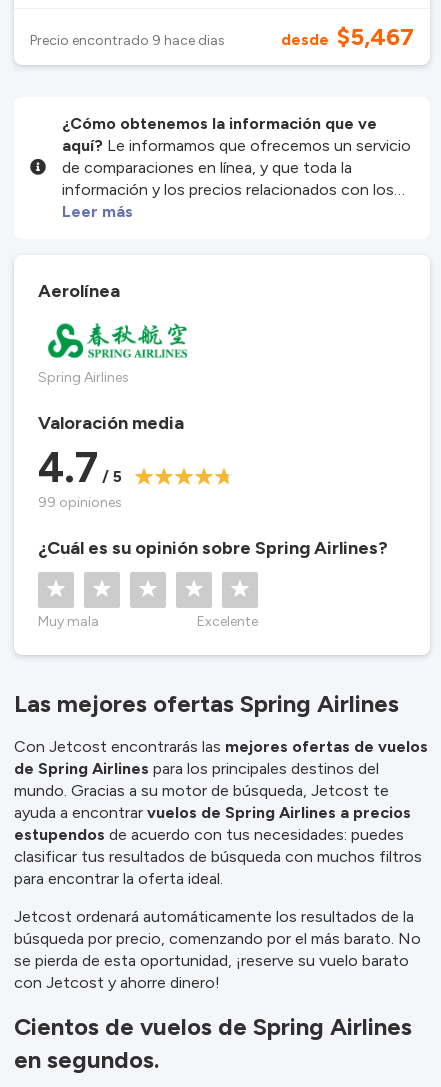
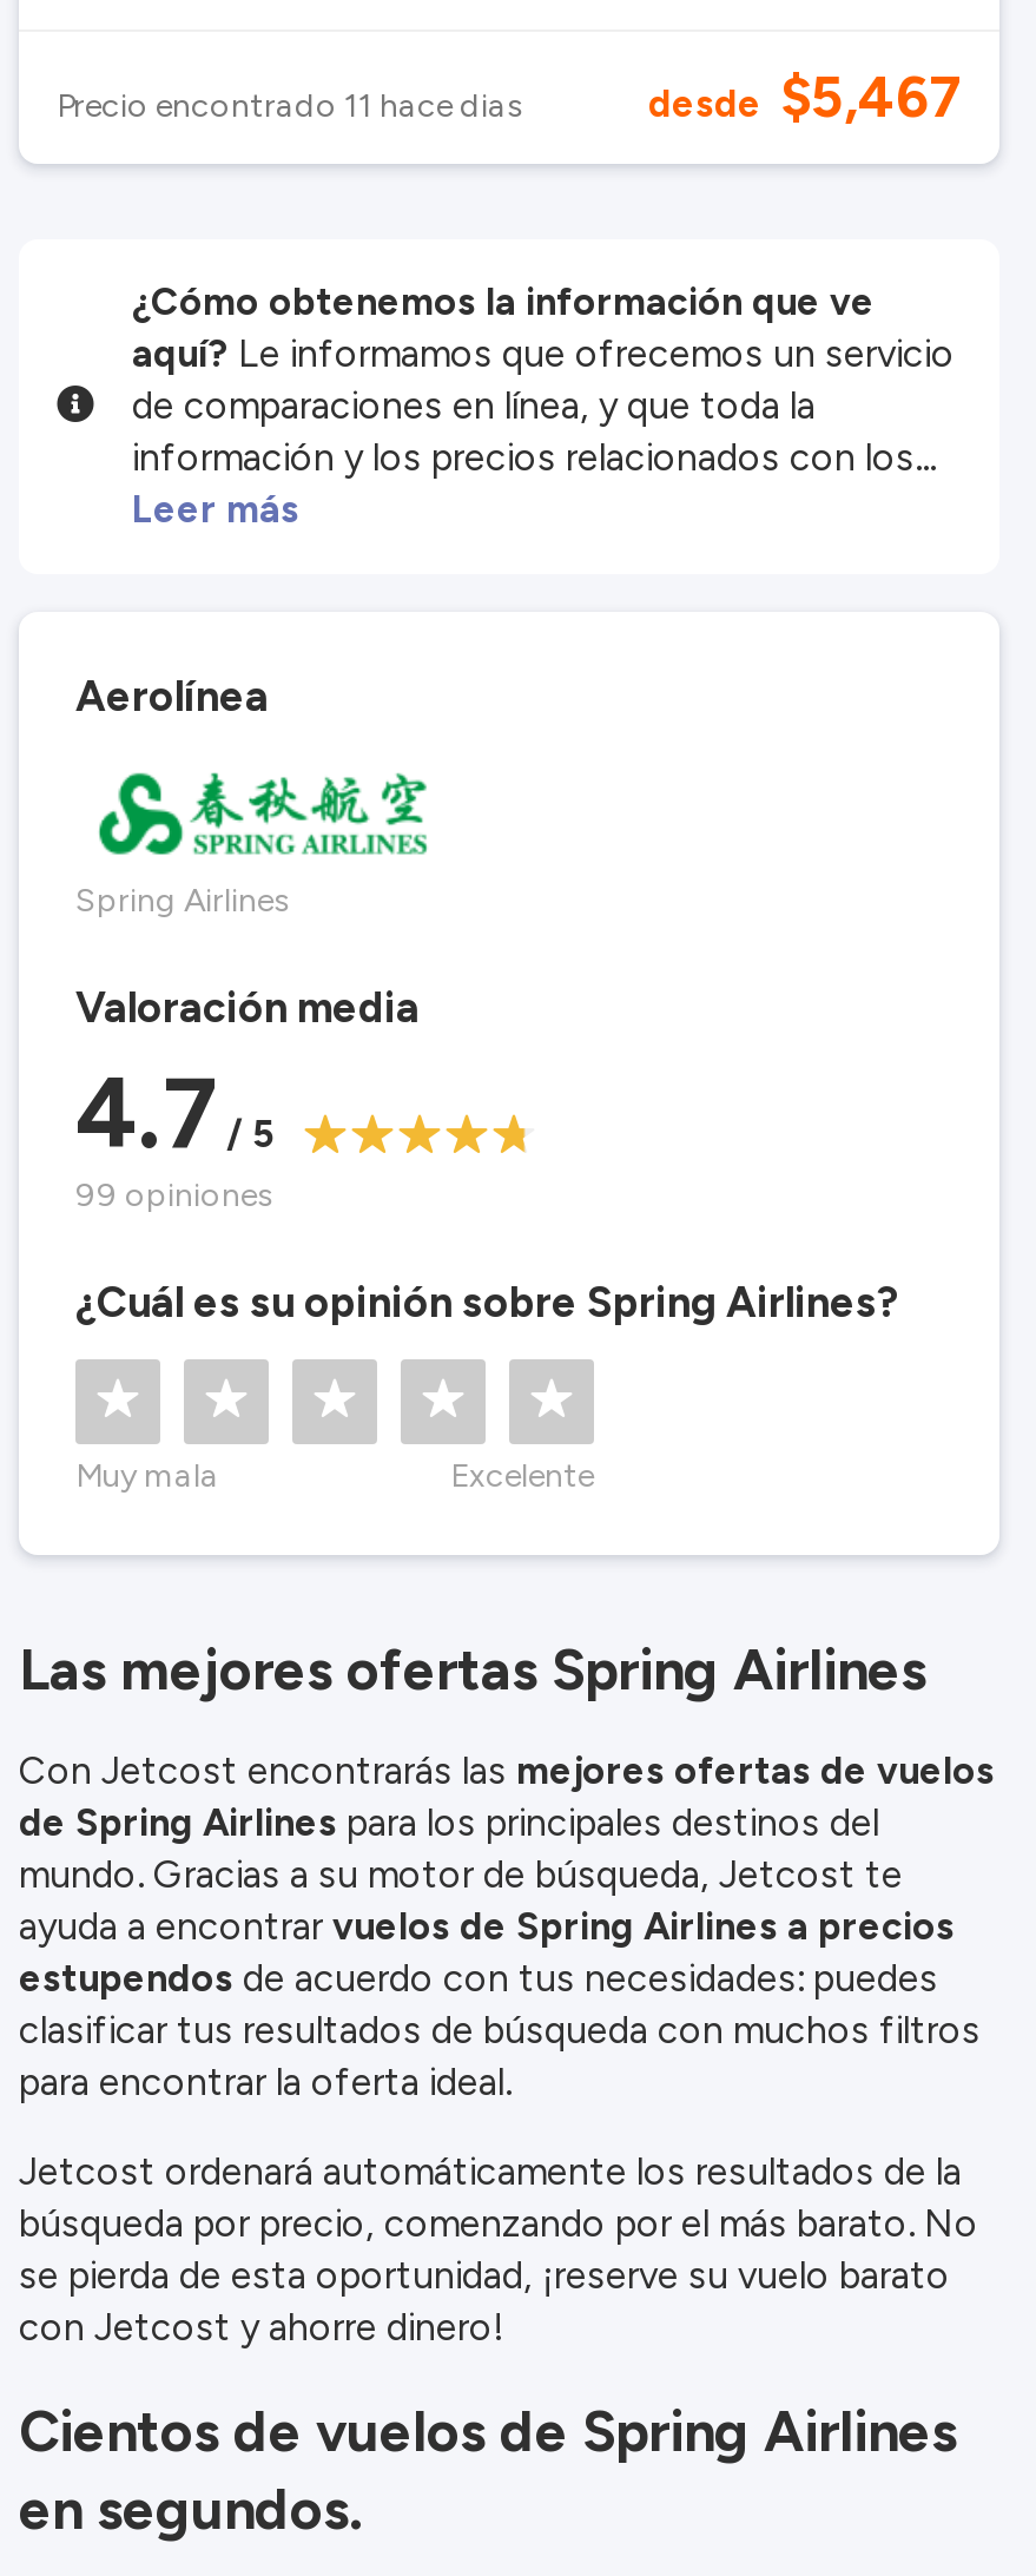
[30,32,225,49] Precio encontrado 9 hace dias -> [57,86,523,126] Precio encontrado 11 hace dias

